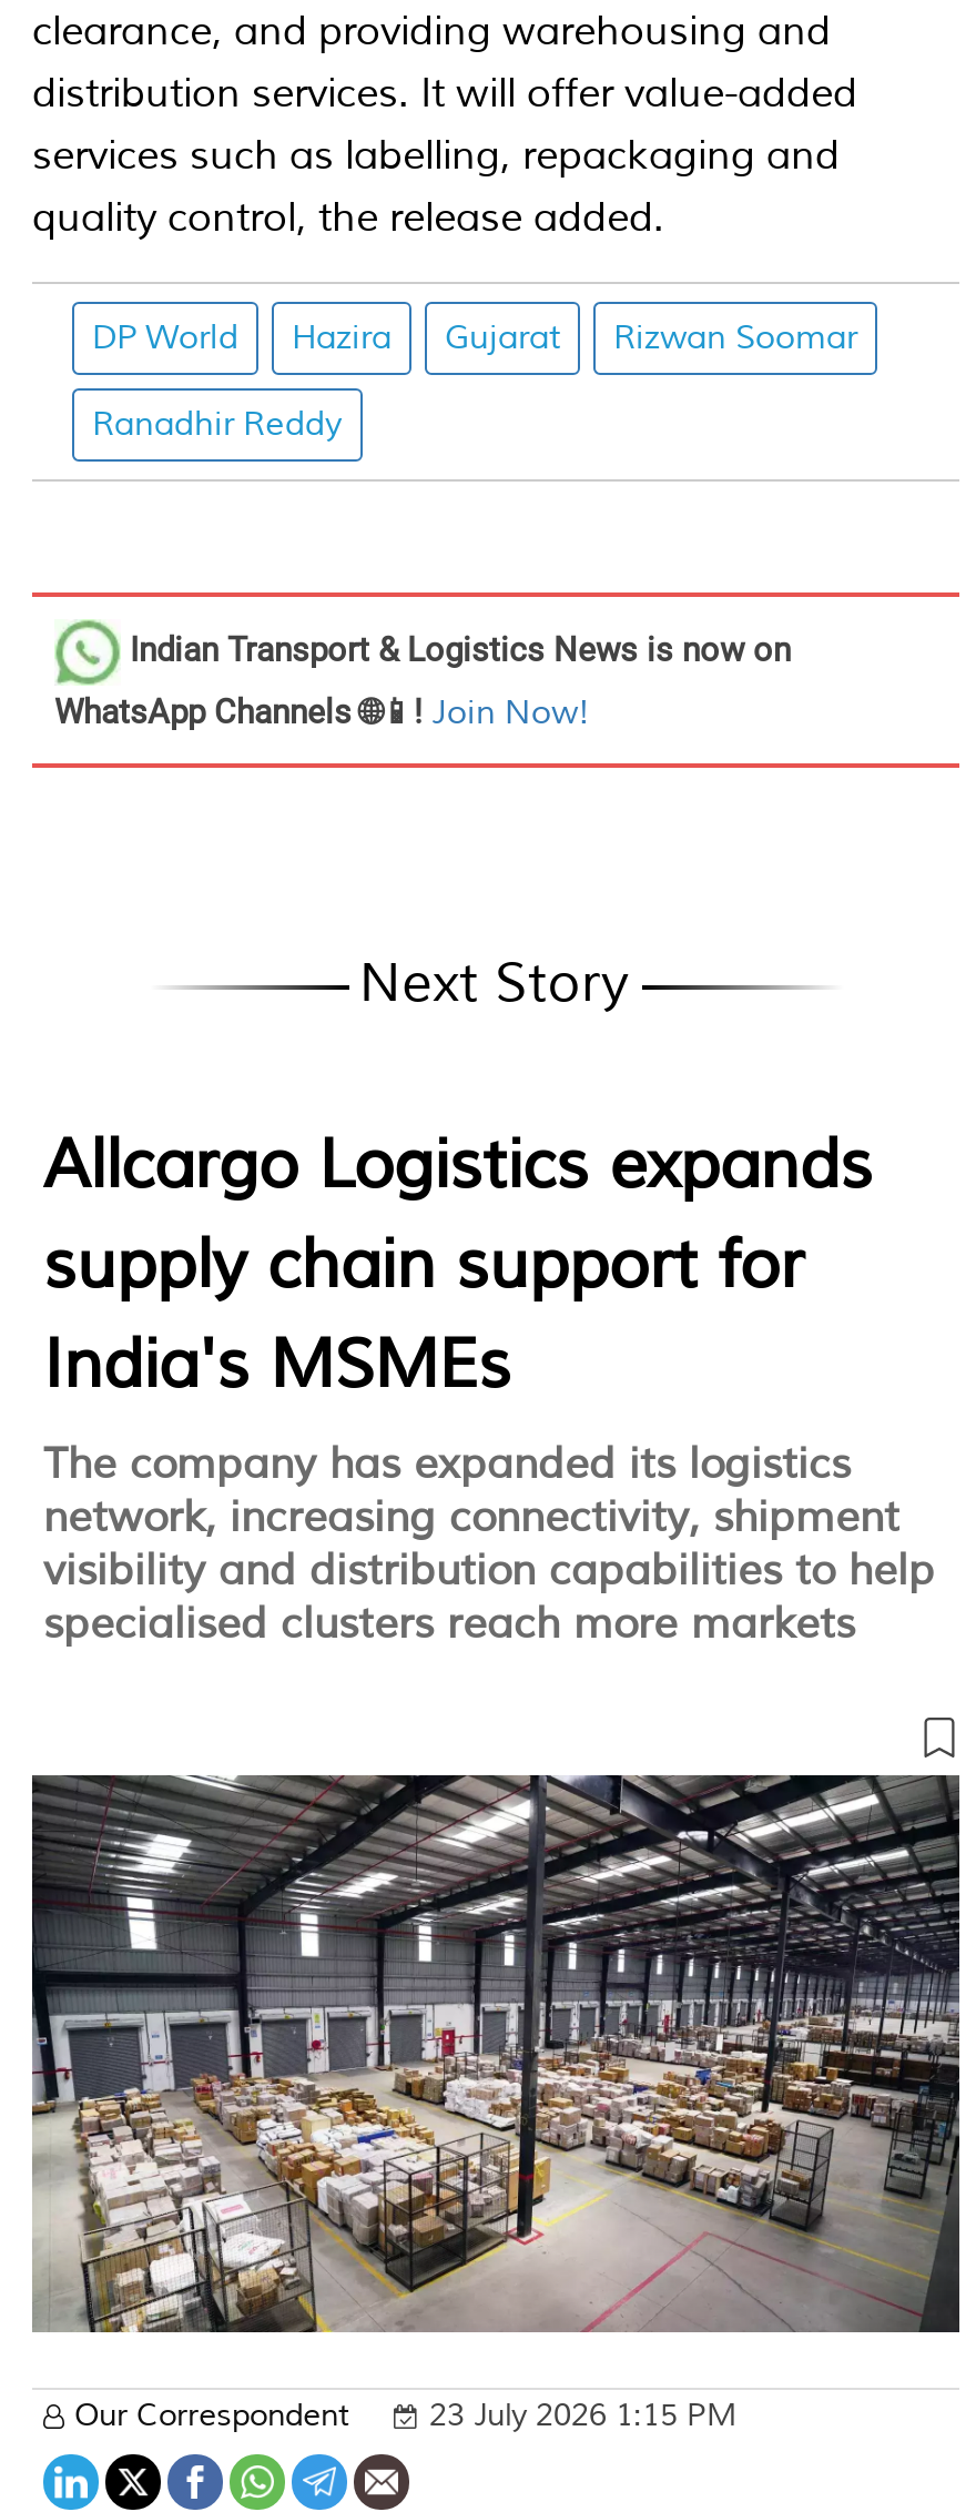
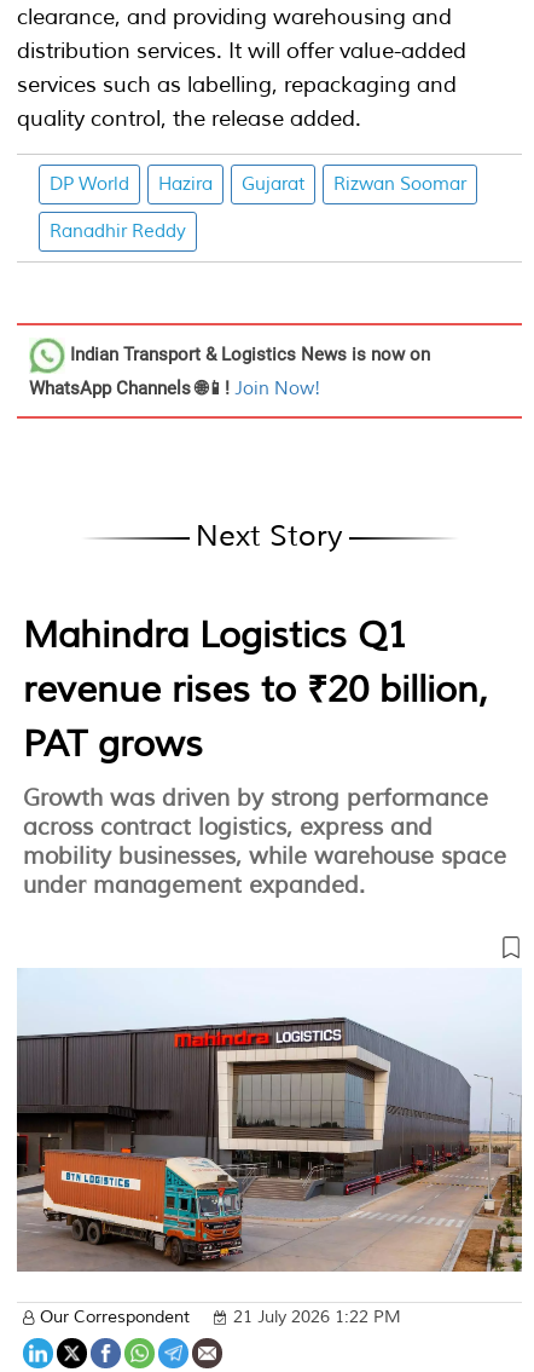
[43,1123,935,1651] Allcargo Logistics expands | supply chain support for | India's MSMEs | The company has expanded its logistics | network, increasing connectivity, shipment | visibility and distribution capabilities to help | specialised clusters reach more markets -> [23,612,506,900] Mahindra Logistics Q1 | revenue rises to ₹20 billion, | PAT grows | Growth was driven by strong performance | across contract logistics, express and | mobility businesses, while warehouse space | under management expanded.
[30,1773,962,2434] [image] | 23 July 2026 1:15 PM -> [16,968,523,1327] [image] | 21 July 2026 1:22 PM

